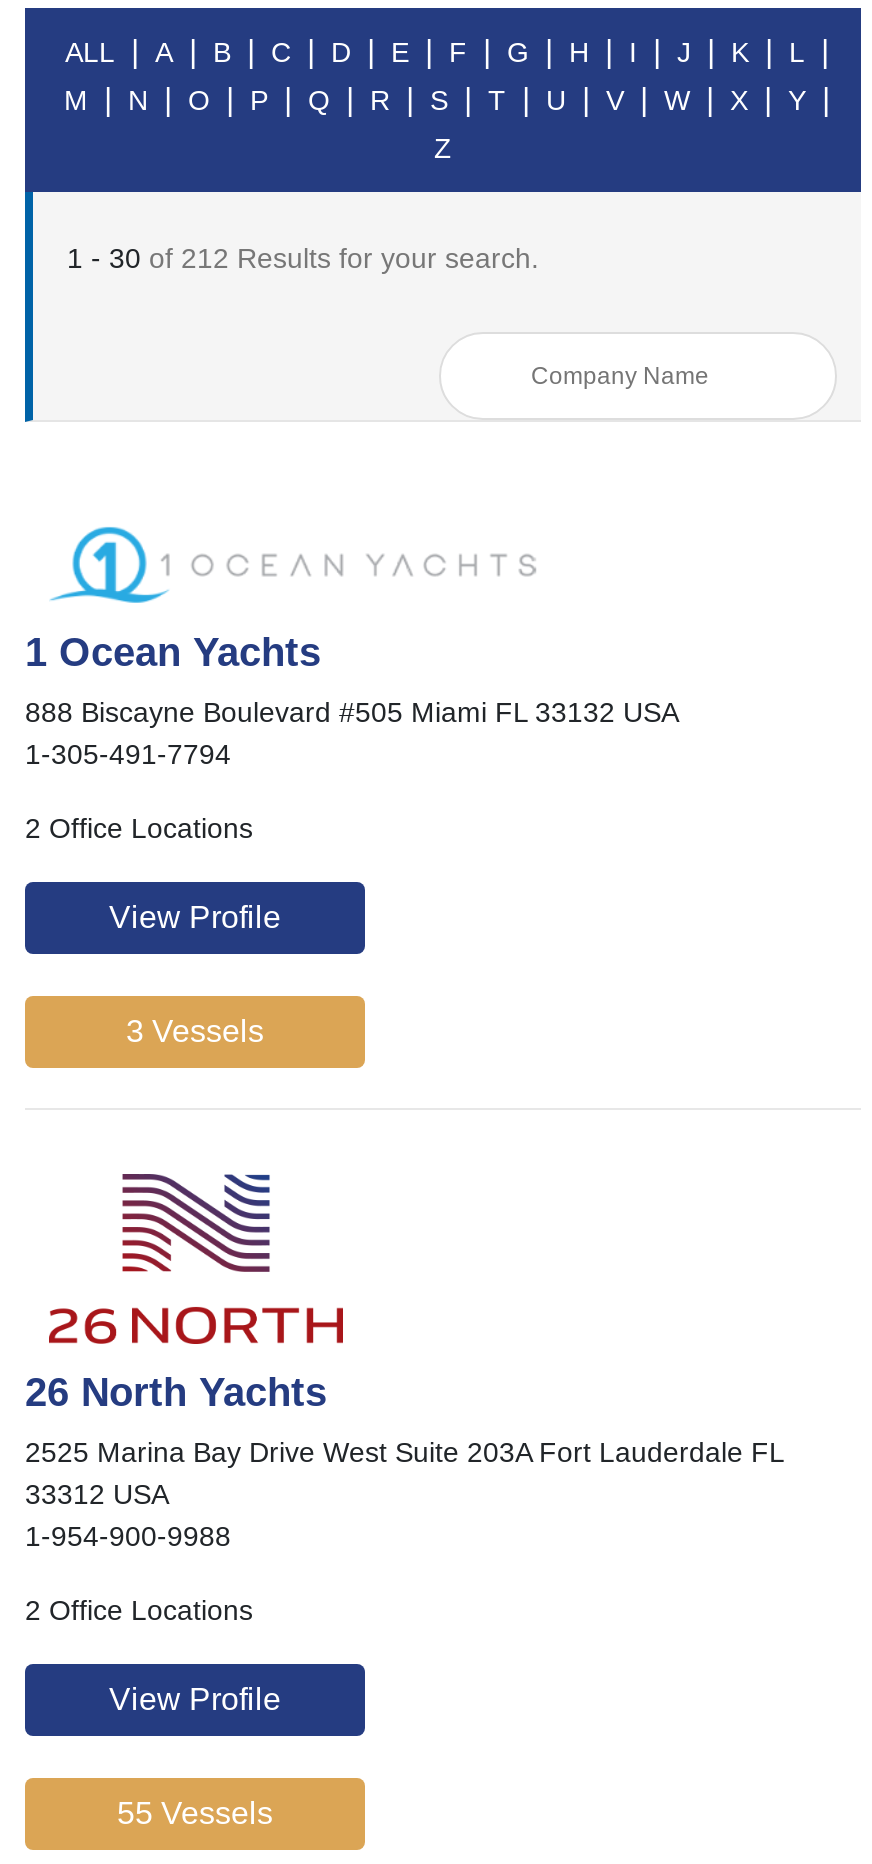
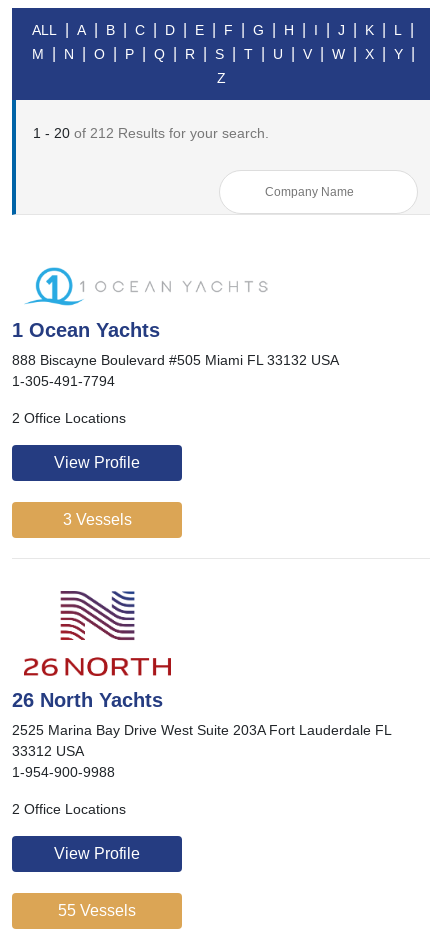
[67,242,539,274] 1 - 30 of 212 Results for your search. -> [33,125,269,141] 1 - 20 of 212 Results for your search.

